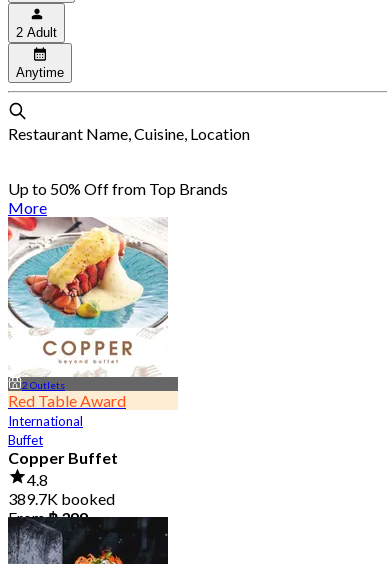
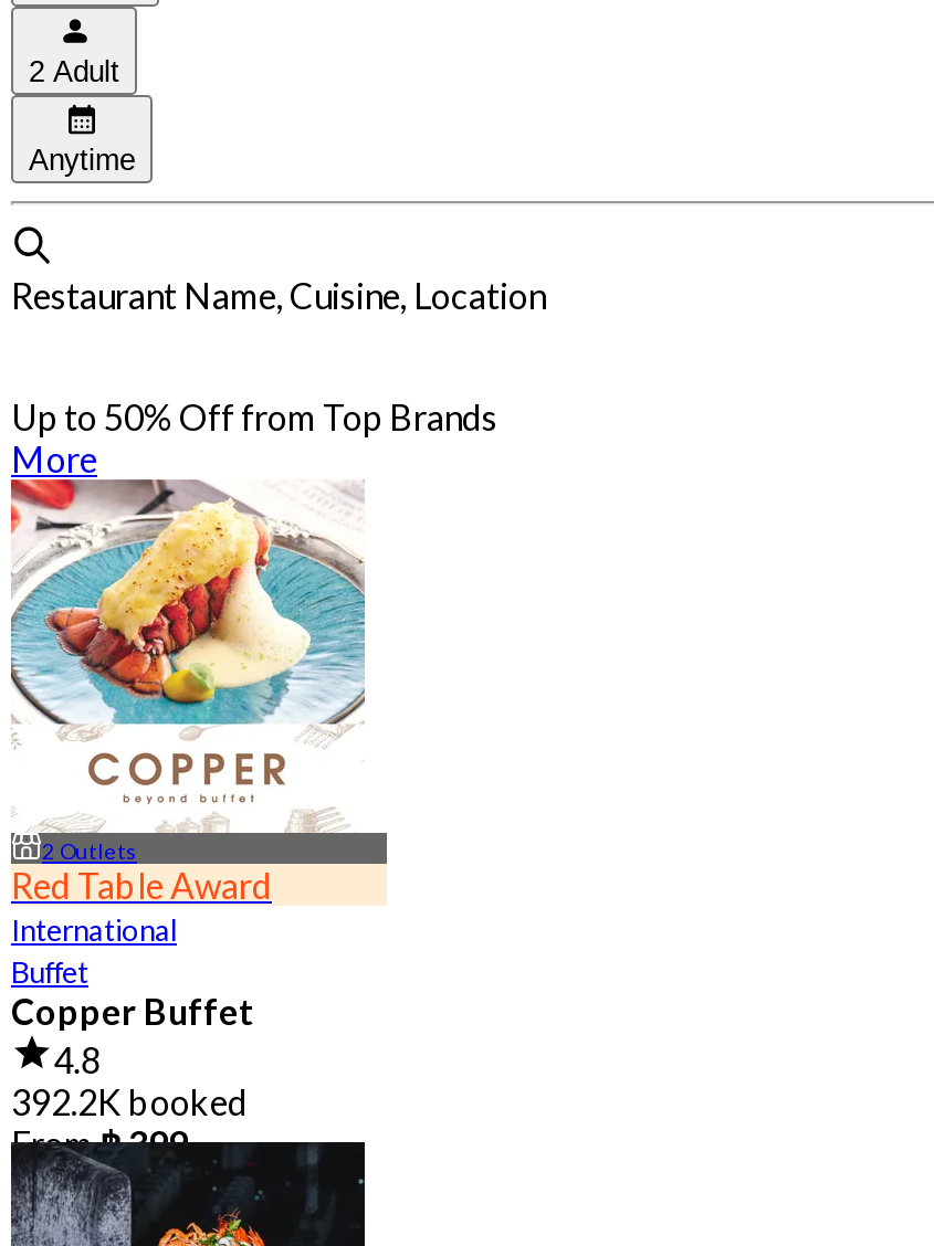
[8,489,115,508] 389.7K booked -> [11,1080,248,1122] 392.2K booked

